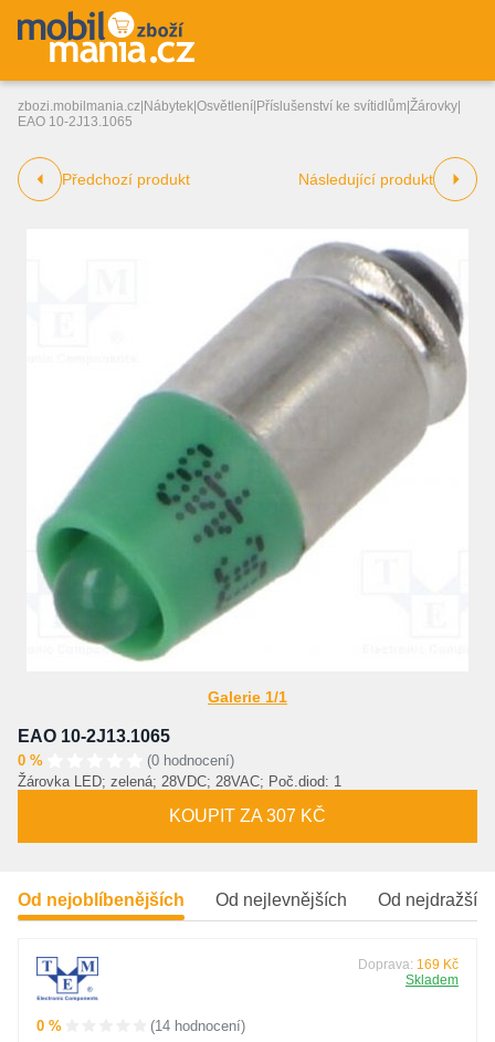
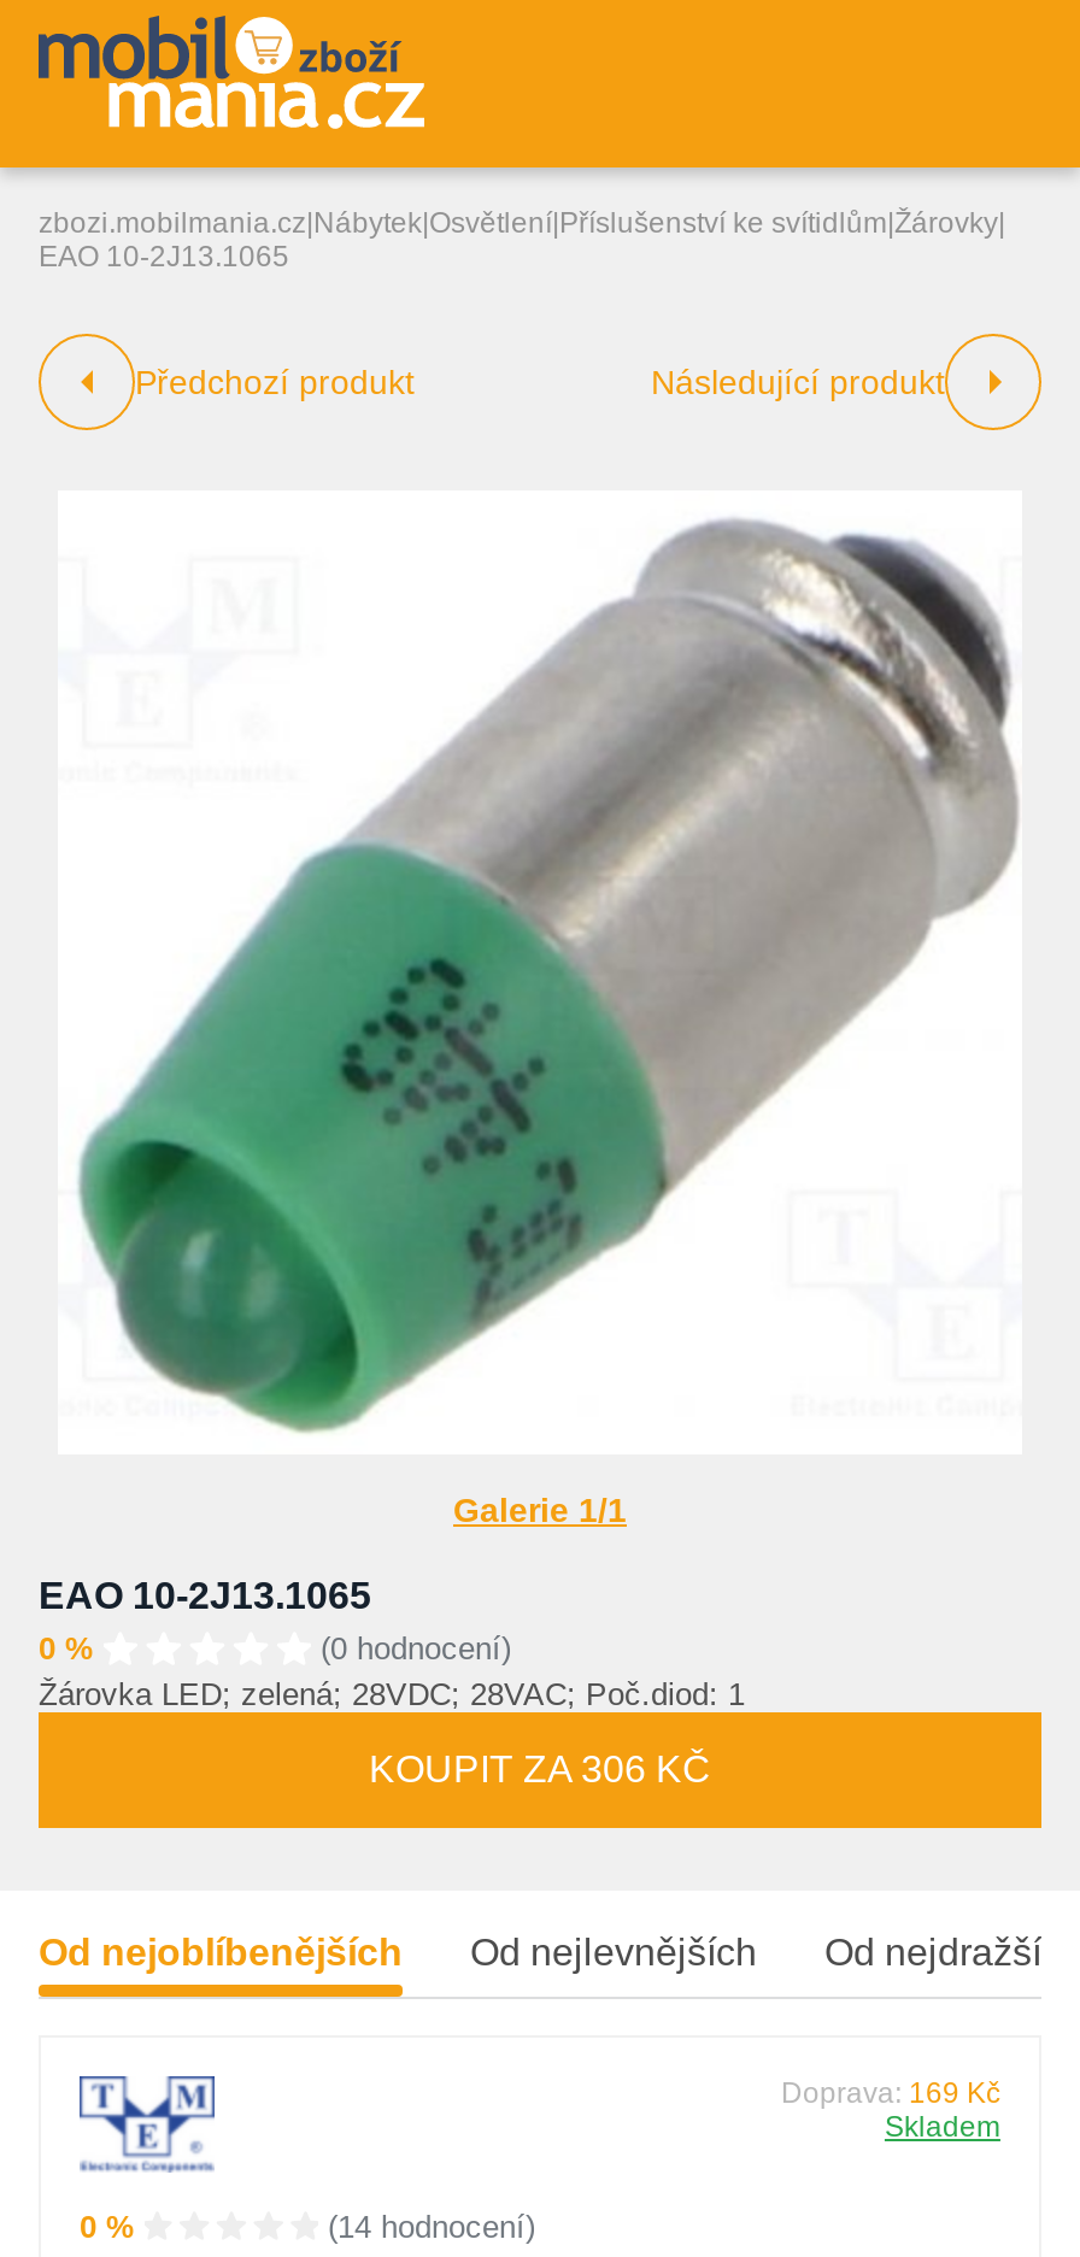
[169,806,326,825] KOUPIT ZA 307 KČ -> [369,1747,711,1788] KOUPIT ZA 306 KČ

